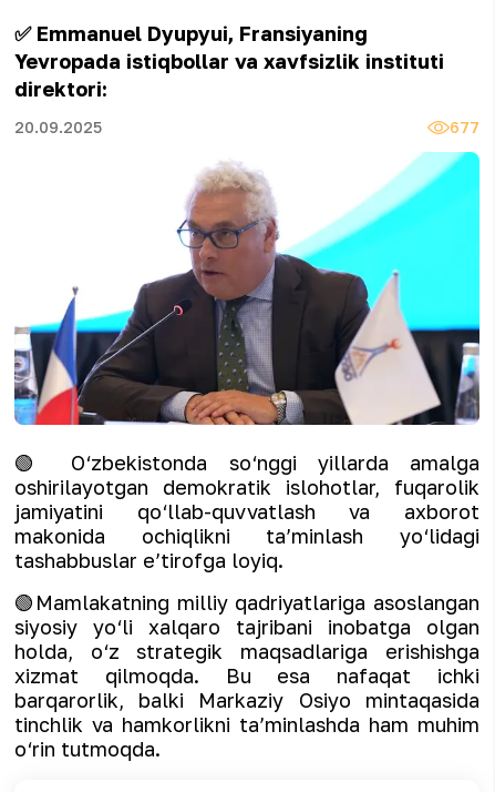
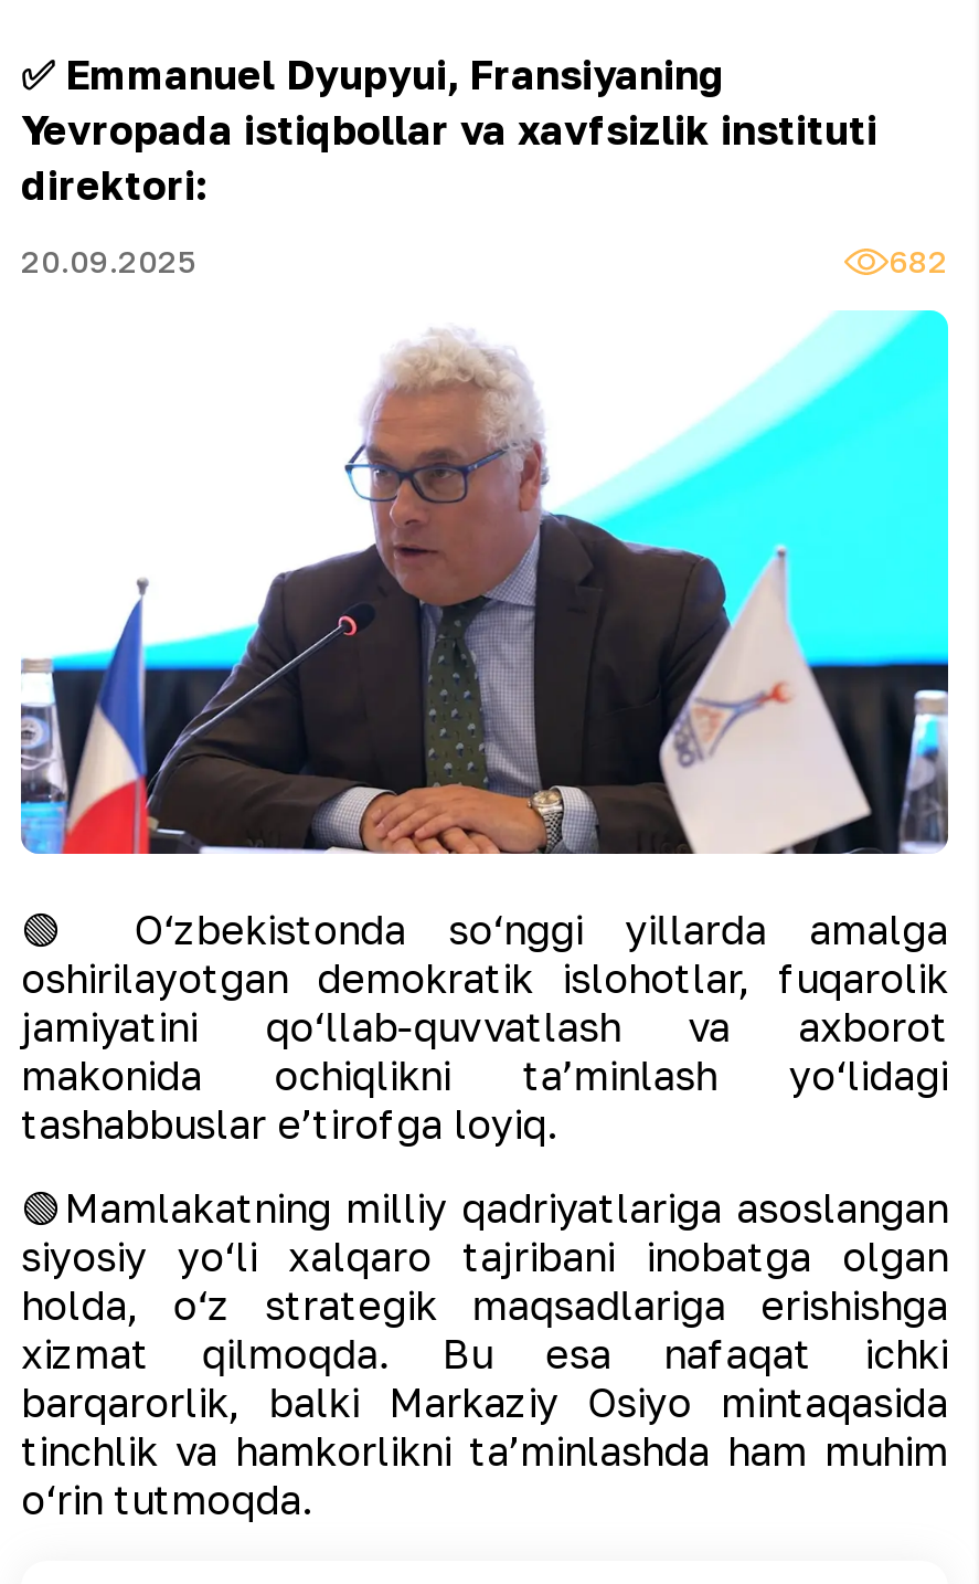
[449,118,479,136] 677 -> [888,242,948,279] 682

